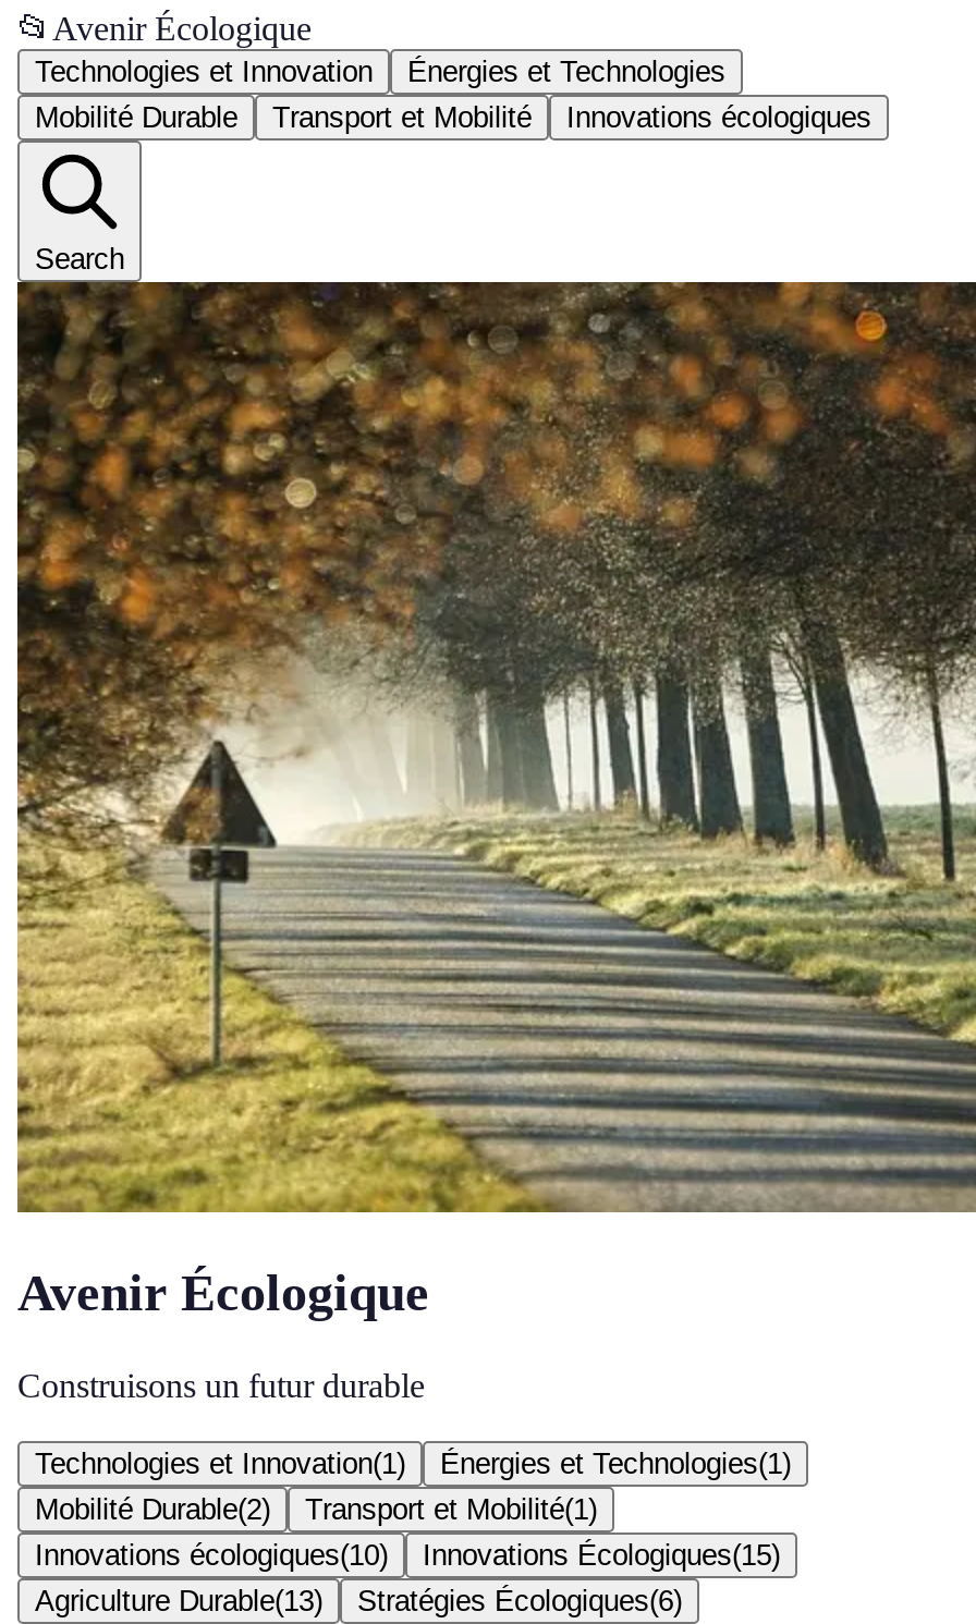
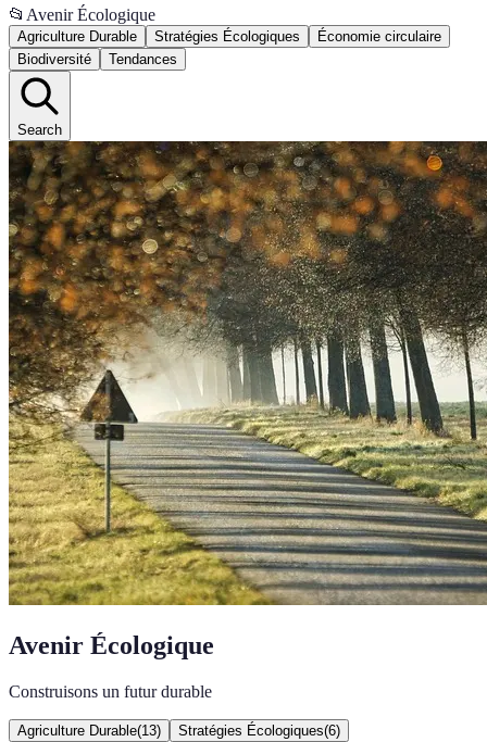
[35,56,871,134] Technologies et Innovation | Énergies et Technologies | Mobilité Durable | Transport et Mobilité | Innovations écologiques -> [17,28,441,67] Agriculture Durable | Stratégies Écologiques | Économie circulaire | Biodiversité | Tendances
[35,1447,791,1571] Technologies et Innovation(1) | Énergies et Technologies(1) | Mobilité Durable(2) | Transport et Mobilité(1) | Innovations écologiques(10) | Innovations Écologiques(15) -> none

